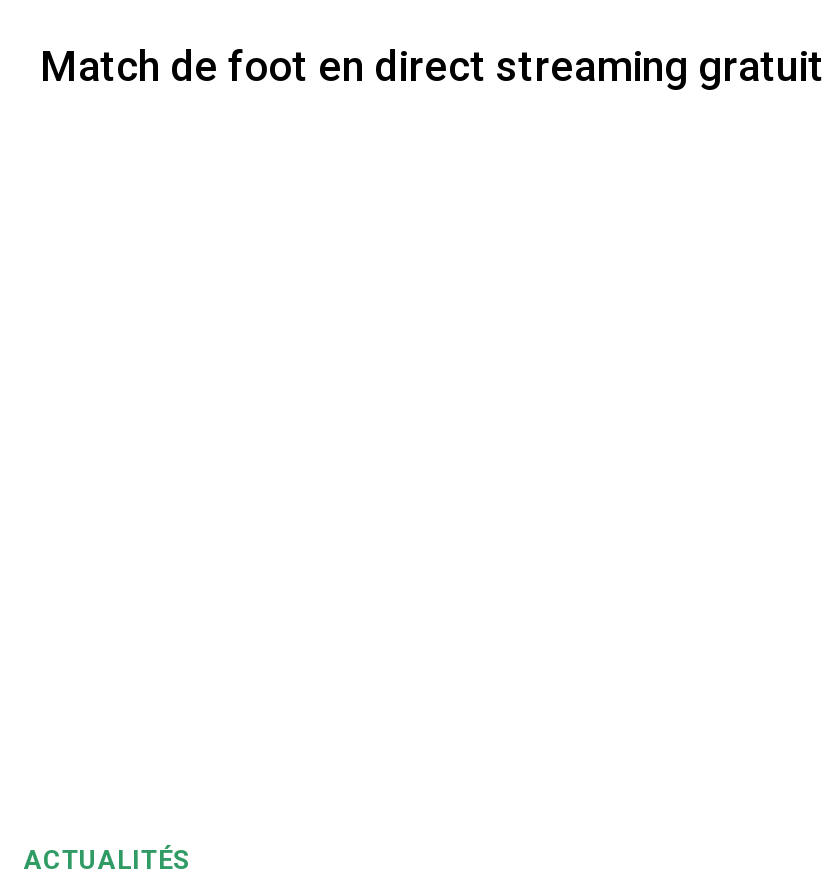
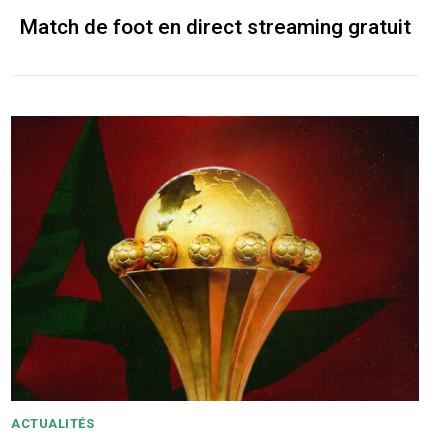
none -> [10,115,420,402] [image]

